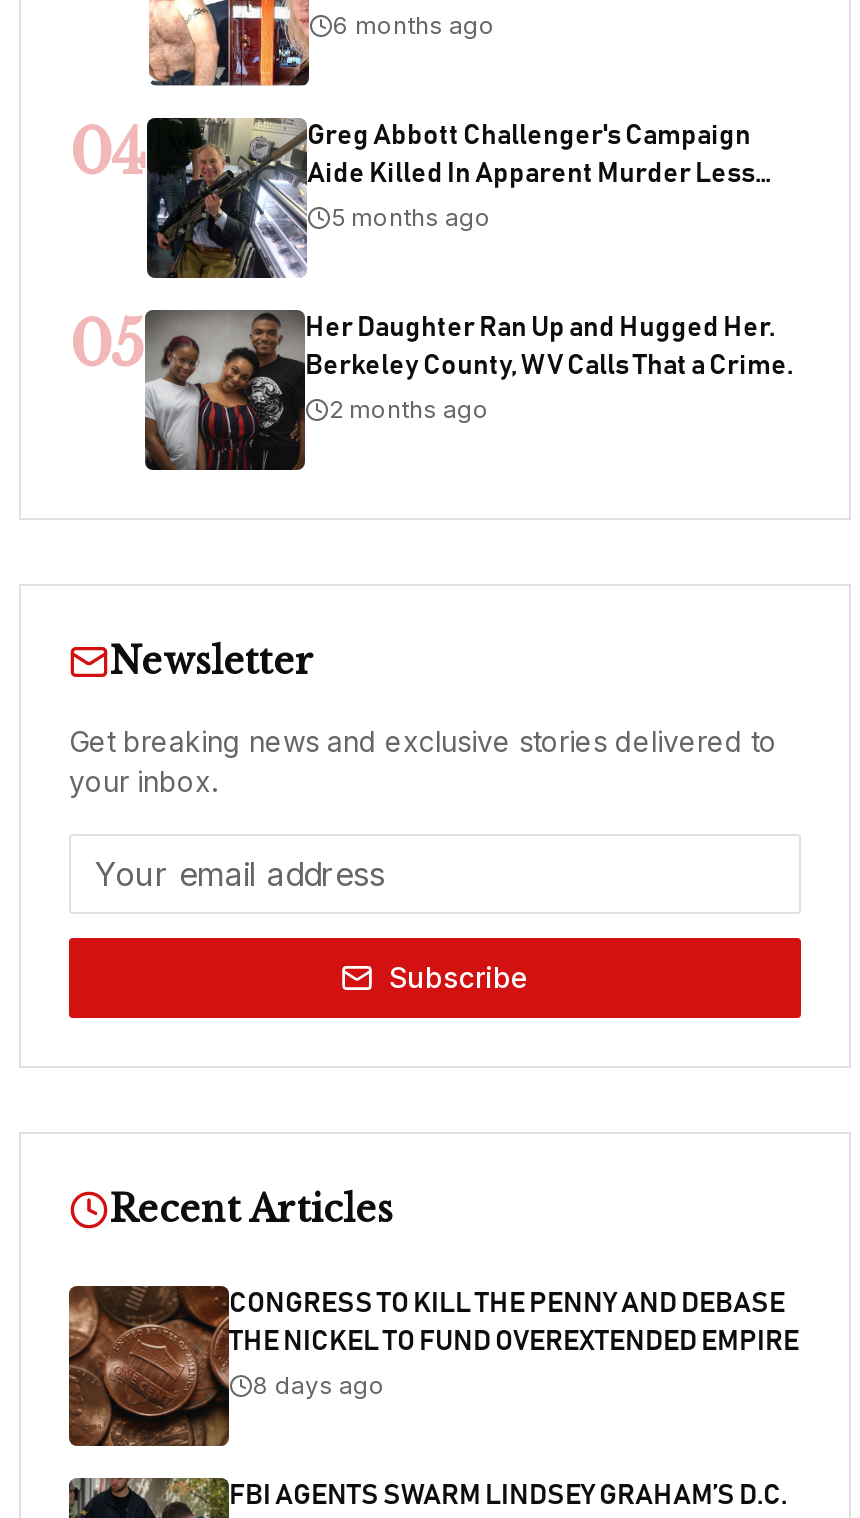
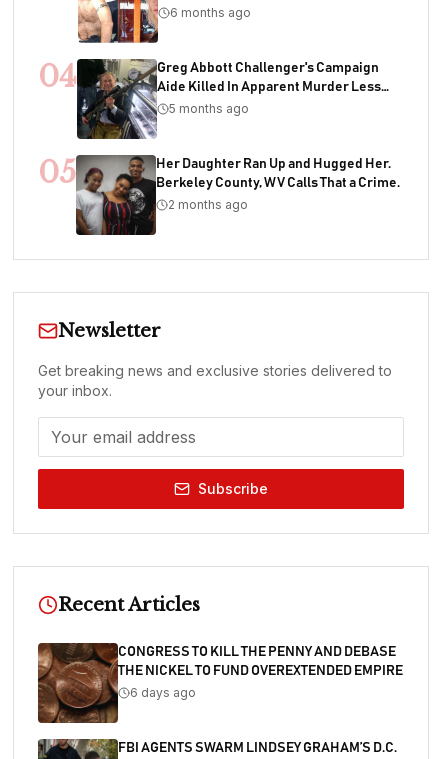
[253,1370,385,1400] 8 days ago -> [130,685,196,700] 6 days ago

